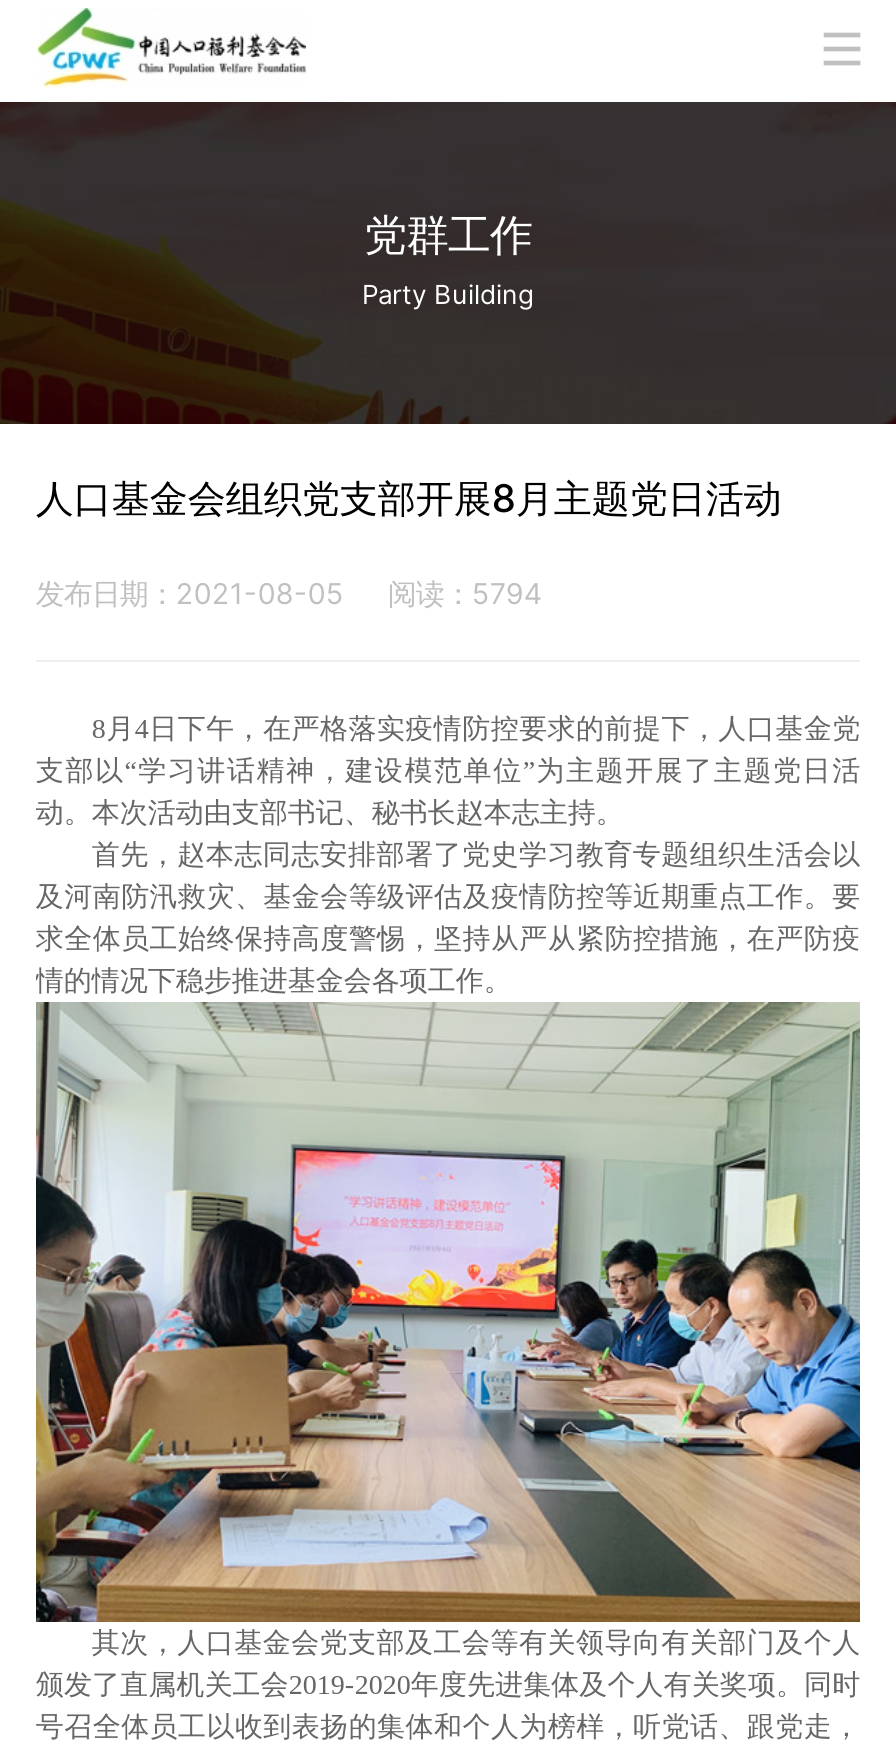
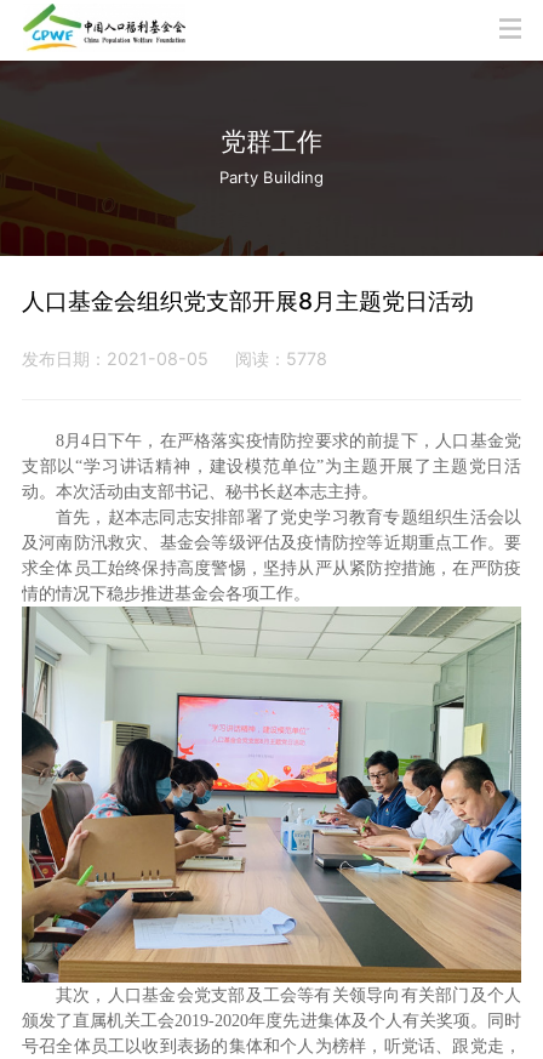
[36,575,542,609] 发布日期：2021-08-05 阅读：5794 -> [22,348,327,368] 发布日期：2021-08-05 阅读：5778

